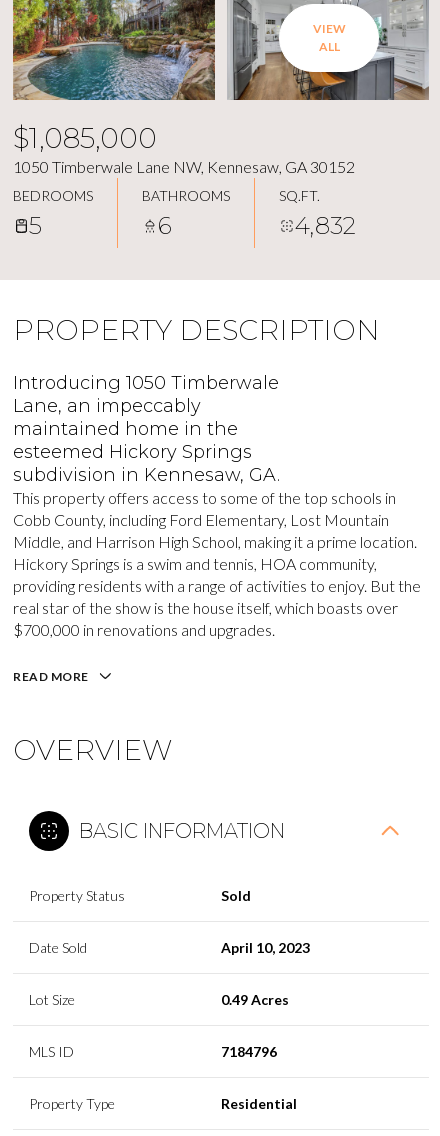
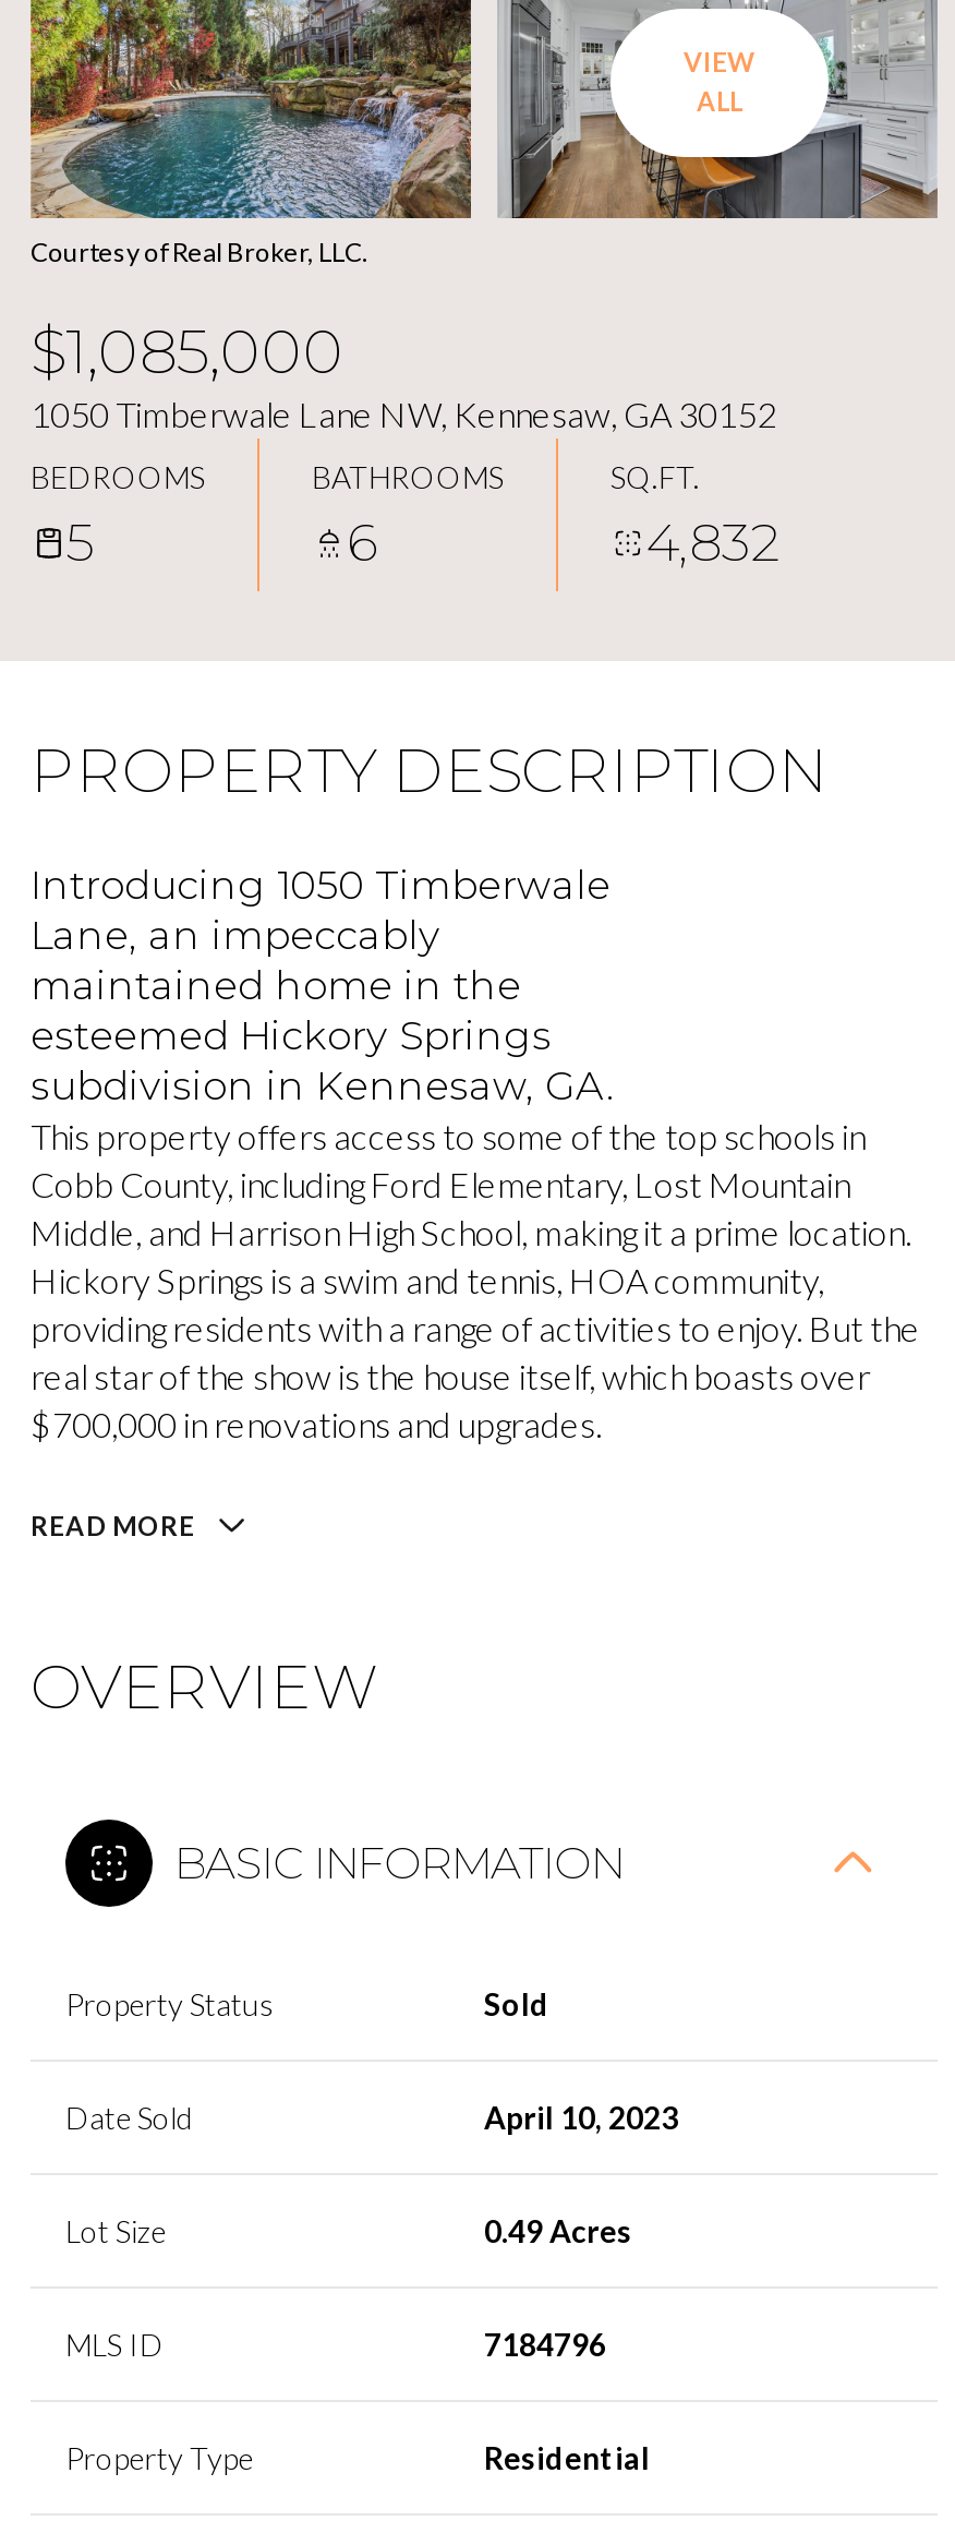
none -> [31,236,368,268] Courtesy of Real Broker, LLC.

